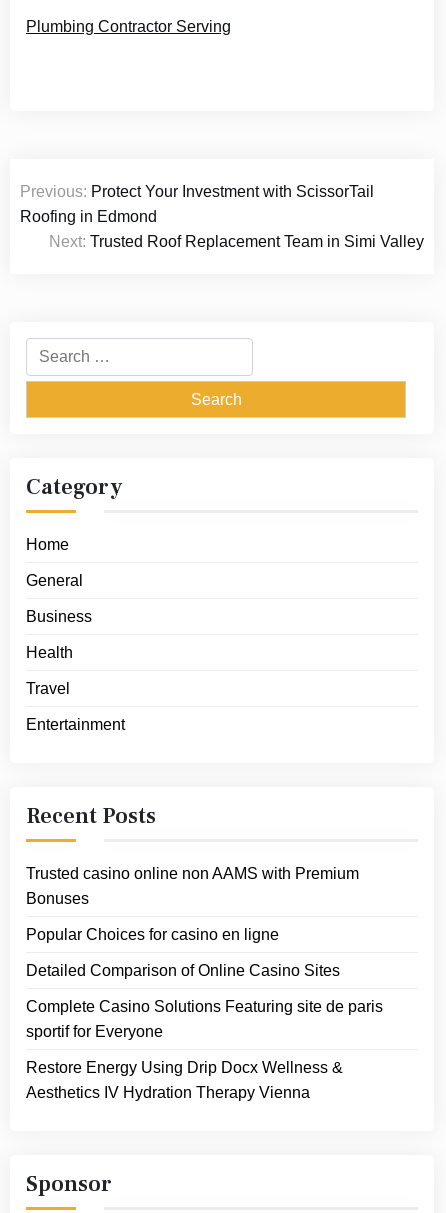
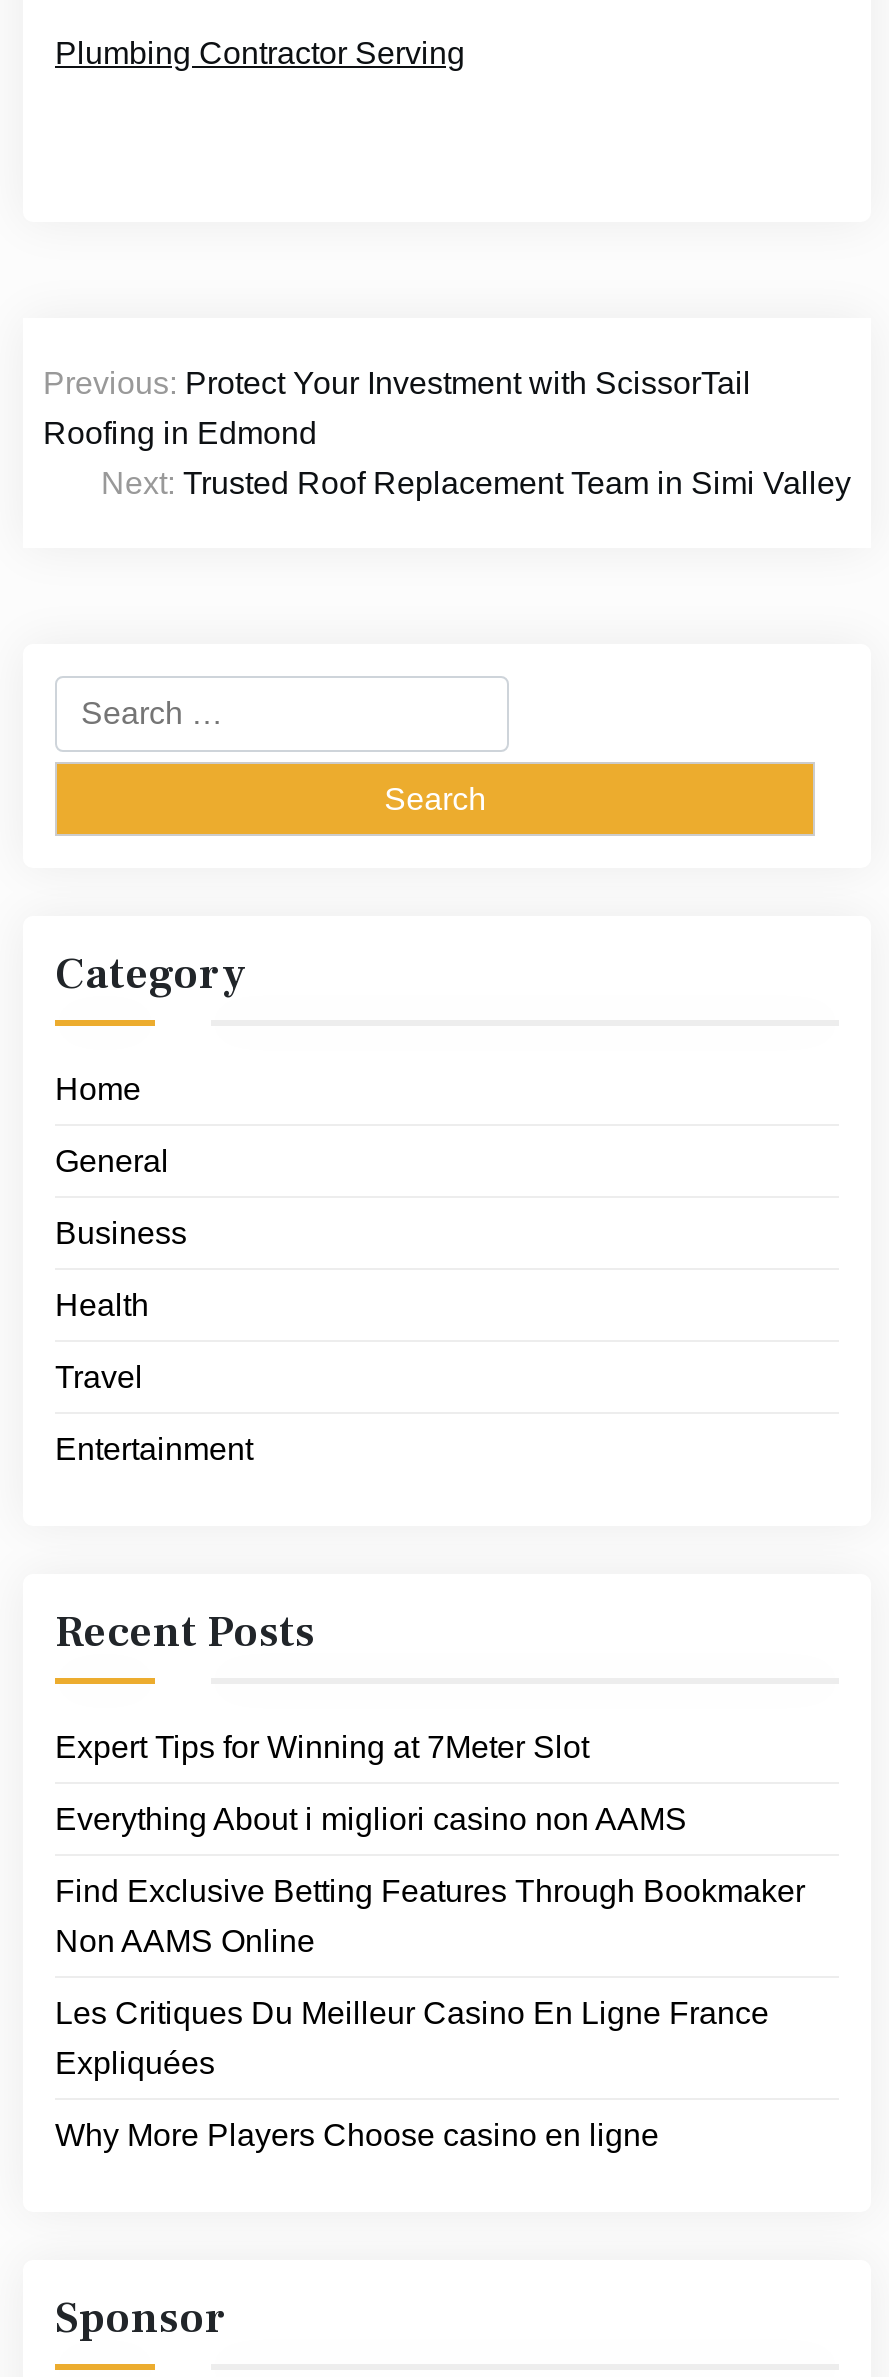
[26,865,383,1101] Trusted casino online non AAMS with Premium | Bonuses | Popular Choices for casino en ligne | Detailed Comparison of Online Casino Sites | Complete Casino Solutions Featuring site de paris | sportif for Everyone | Restore Energy Using Drip Docx Wellness & | Aesthetics IV Hydration Therapy Vienna -> [55,1730,805,2152] Expert Tips for Winning at 7Meter Slot | Everything About i migliori casino non AAMS | Find Exclusive Betting Features Through Bookmaker | Non AAMS Online | Les Critiques Du Meilleur Casino En Ligne France | Expliquées | Why More Players Choose casino en ligne

